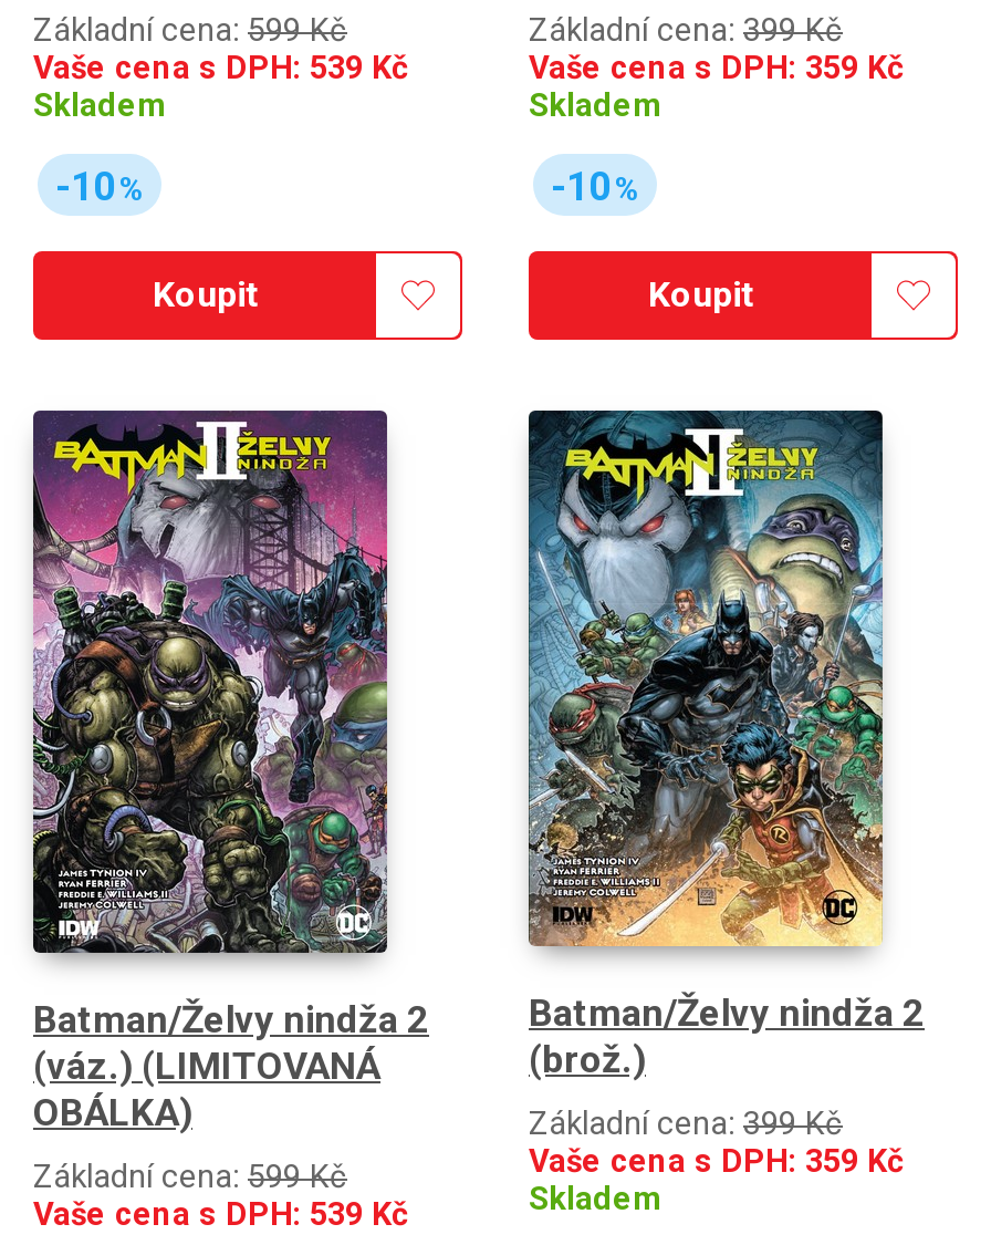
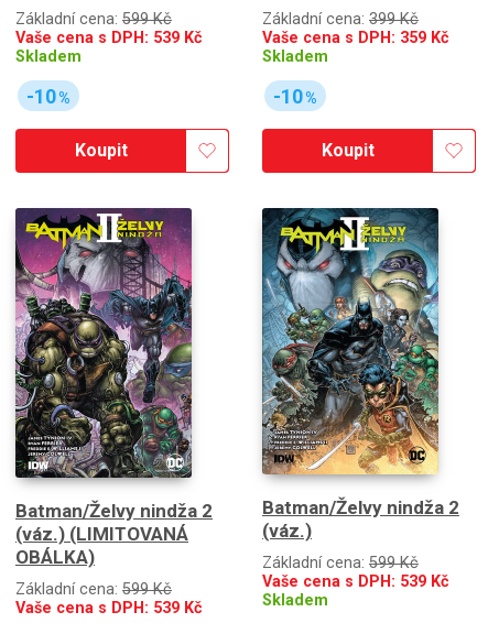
[529,1036,646,1080] (brož.) -> [262,519,312,541] (váz.)
[529,1106,905,1181] Základní cena: 399 Kč | Vaše cena s DPH: 359 Kč -> [262,554,449,591] Základní cena: 599 Kč | Vaše cena s DPH: 539 Kč

